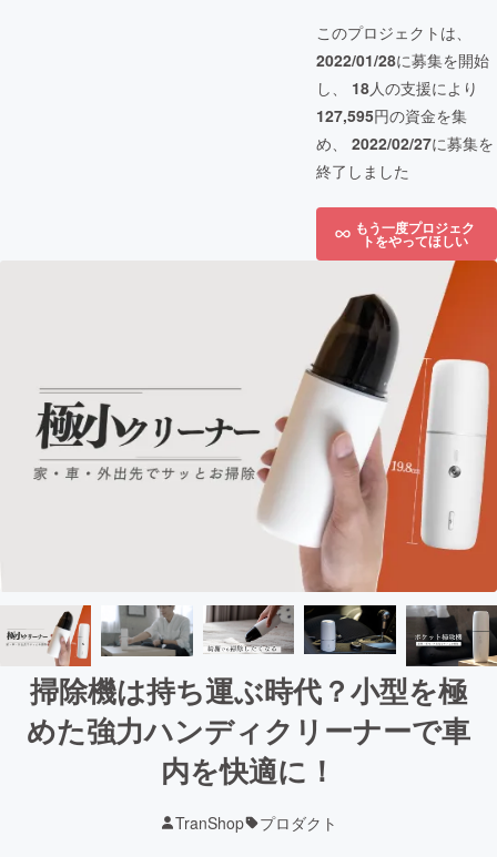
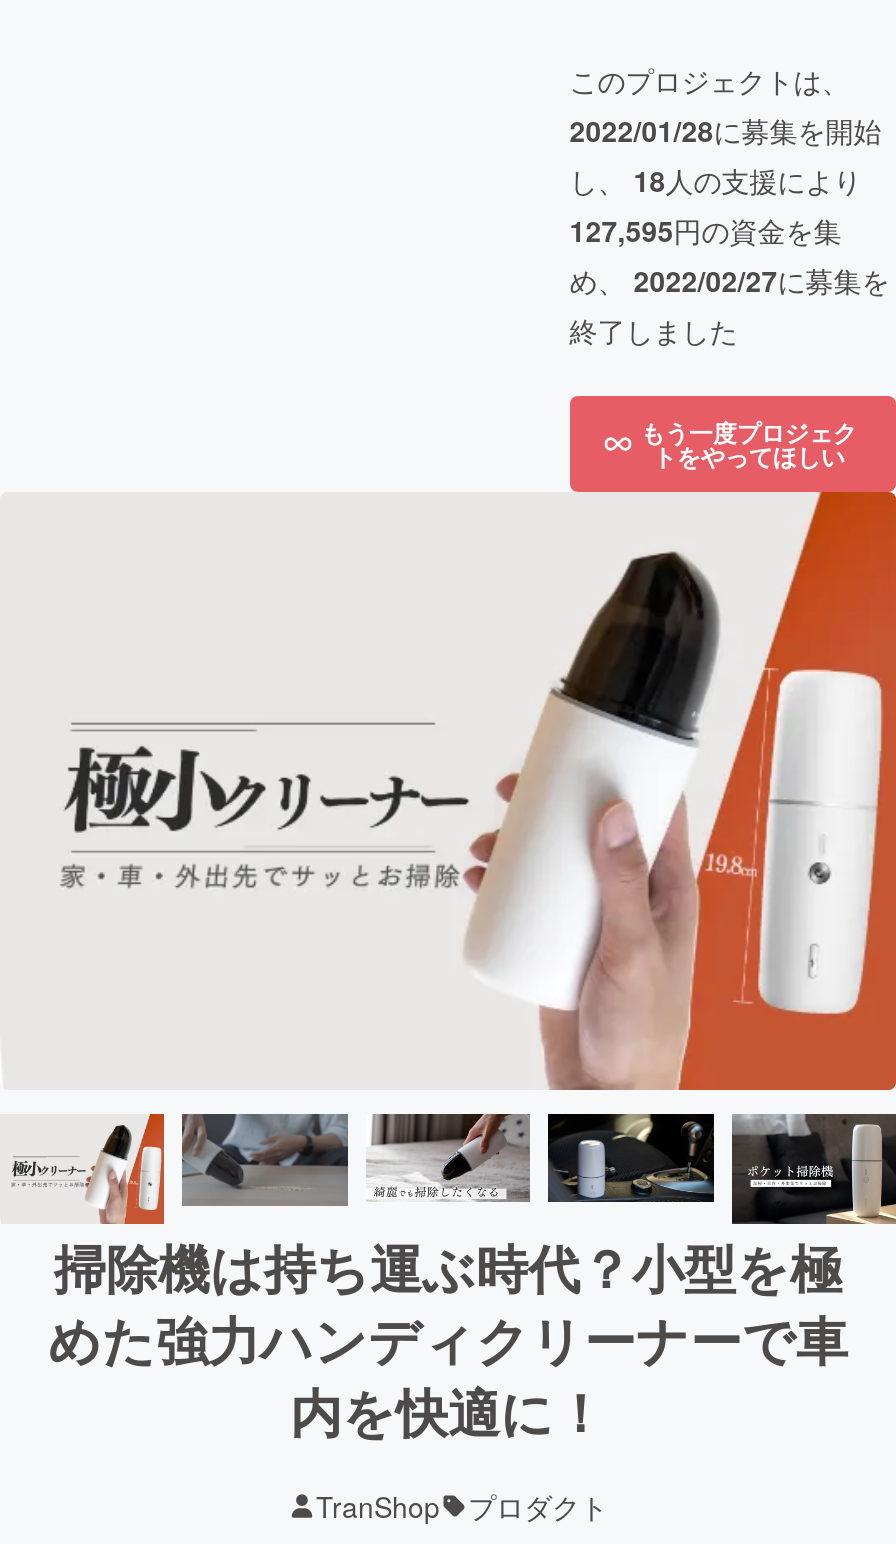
[101,605,193,656] [image] -> [180,1112,350,1204] [image]

